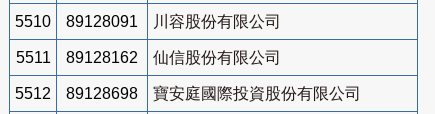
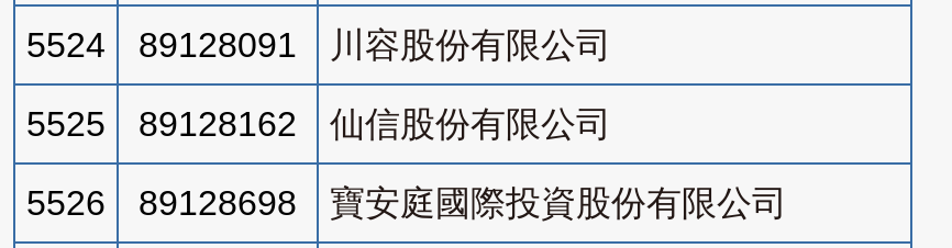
[15,13,281,30] 5510 89128091 川容股份有限公司 -> [26,26,611,63] 5524 89128091 川容股份有限公司
[15,49,281,66] 5511 89128162 仙信股份有限公司 -> [26,105,611,142] 5525 89128162 仙信股份有限公司
[15,85,361,102] 5512 89128698 寶安庭國際投資股份有限公司 -> [26,184,787,221] 5526 89128698 寶安庭國際投資股份有限公司

